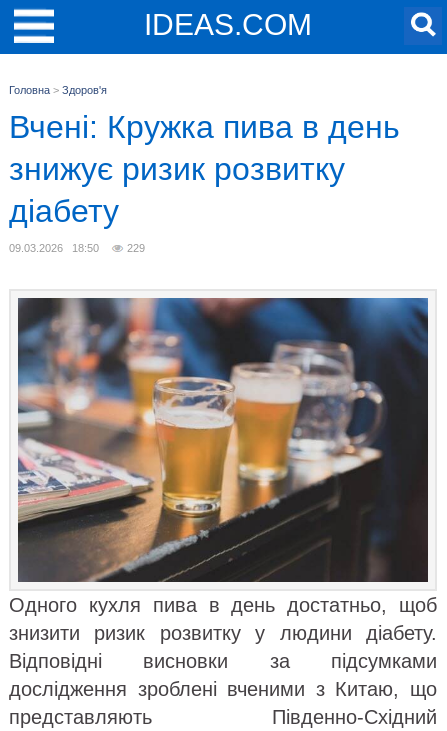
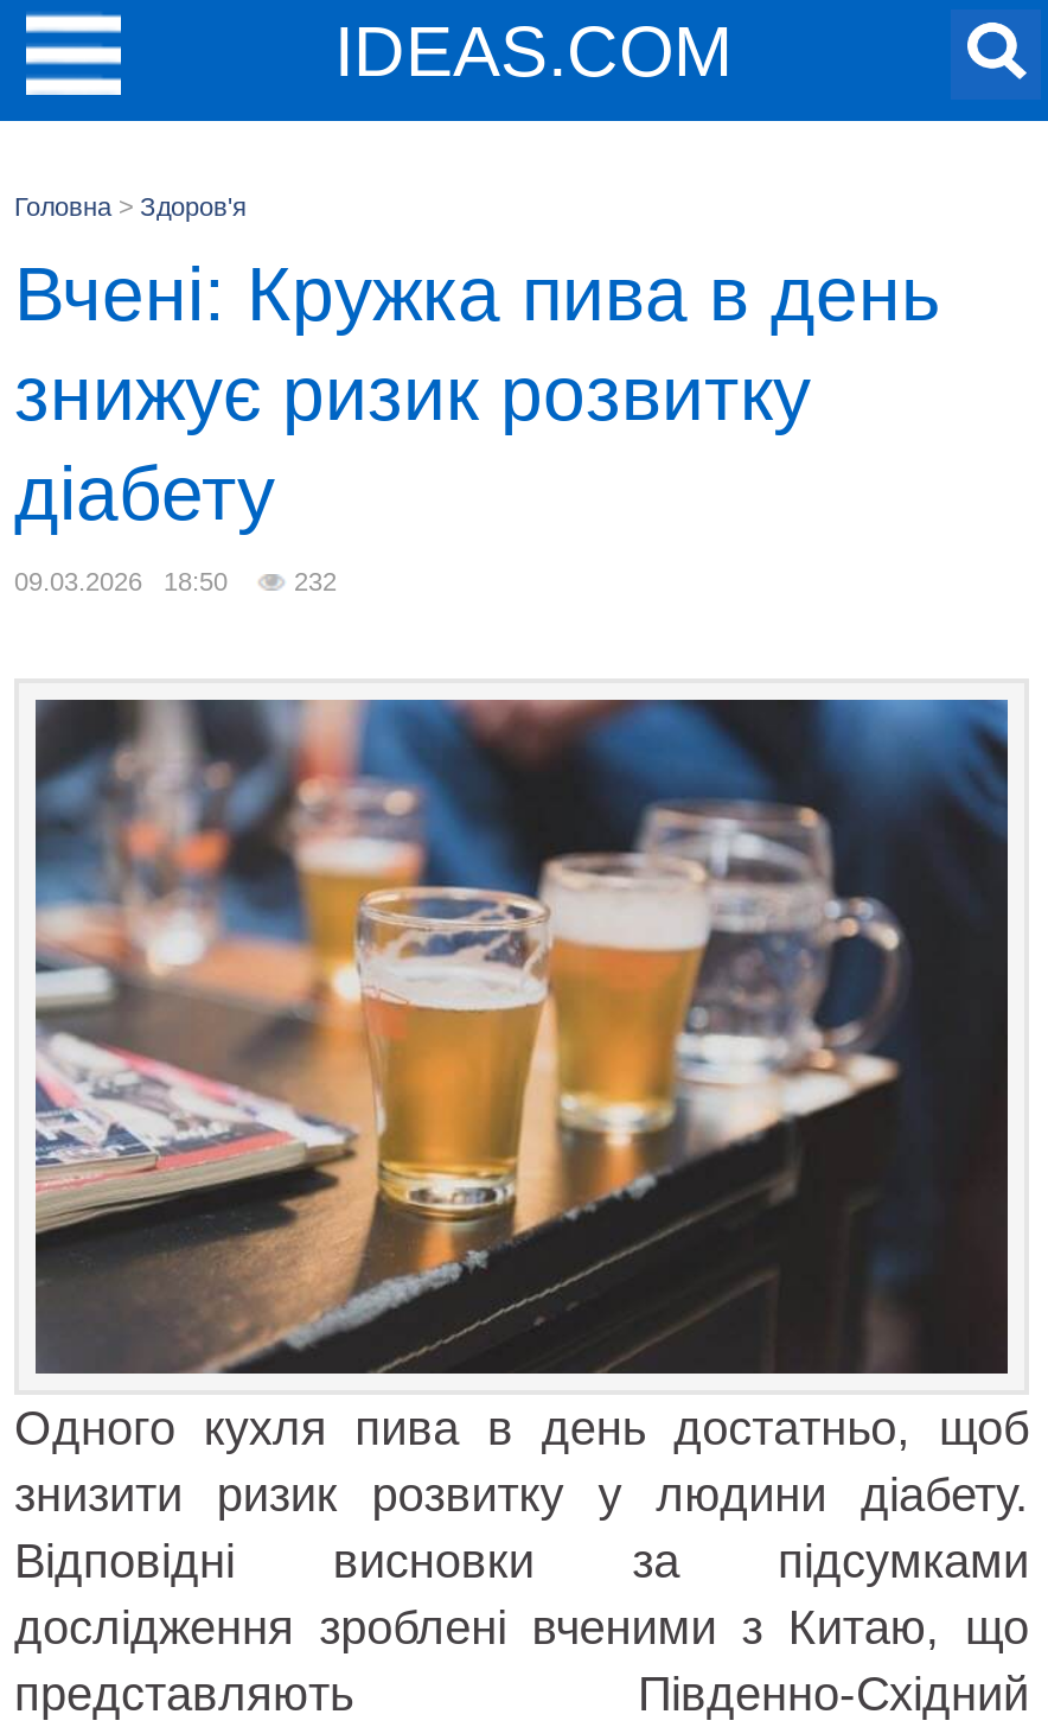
[9,242,145,254] 09.03.2026 18:50 229 -> [14,567,337,595] 09.03.2026 18:50 232

